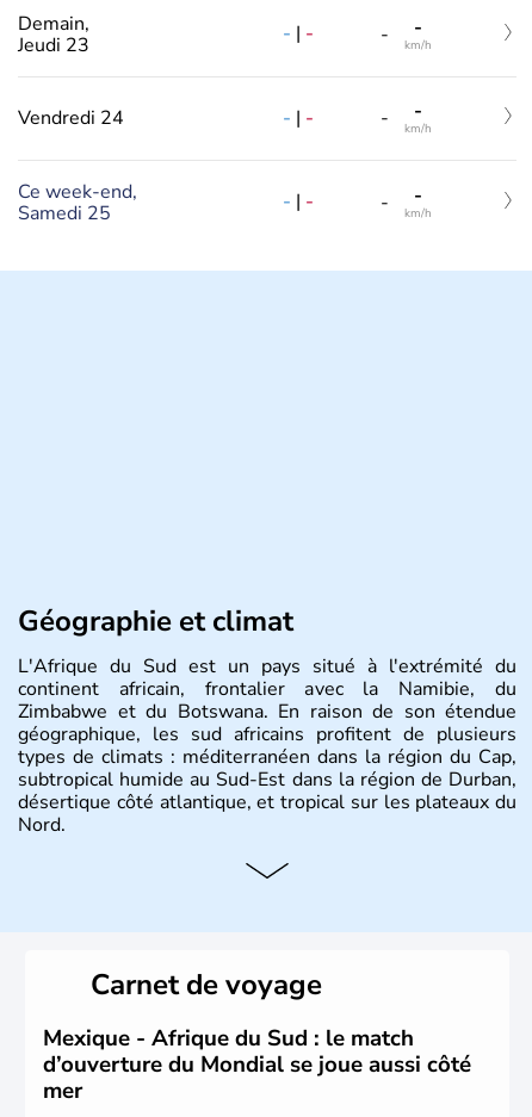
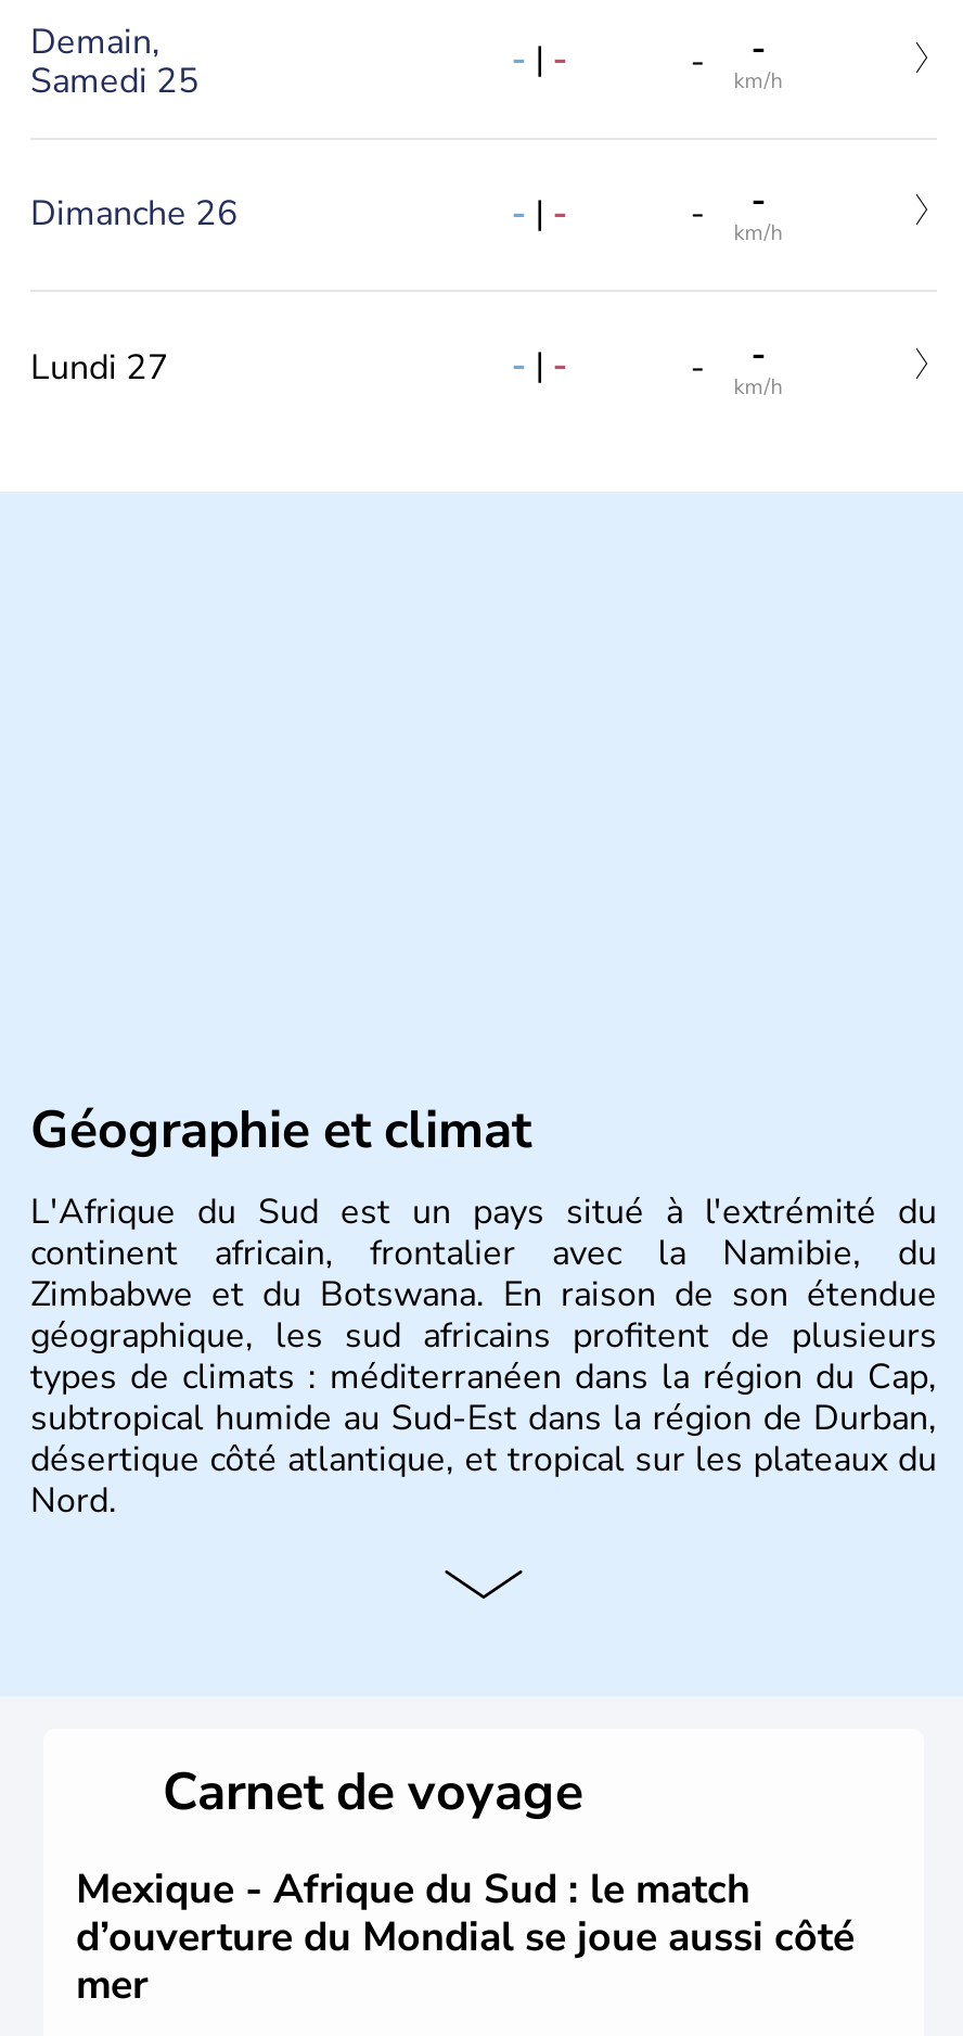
[18,32,89,58] Jeudi 23 -> [30,57,200,105] Samedi 25
[18,105,124,132] Vendredi 24 -> [30,191,239,239] Dimanche 26
[18,179,137,226] Ce week-end, | Samedi 25 -> [30,344,169,392] Lundi 27

